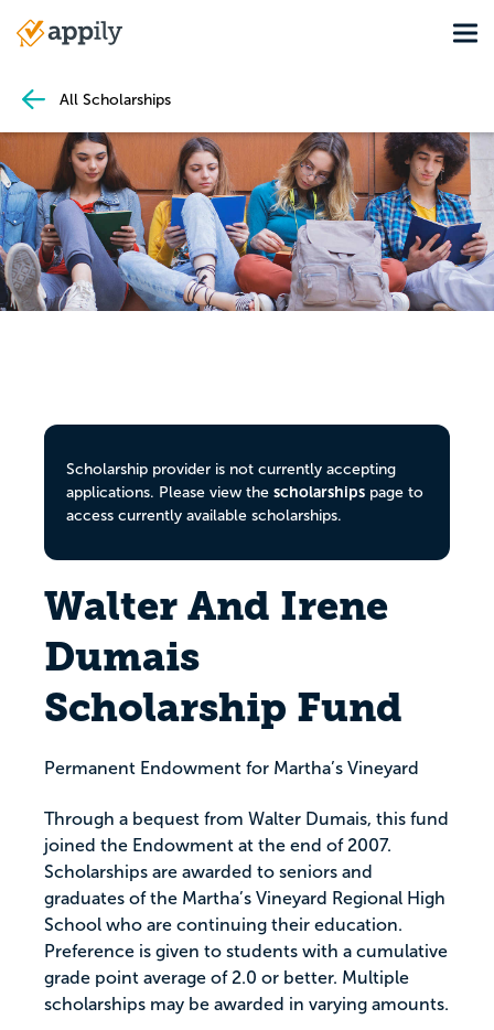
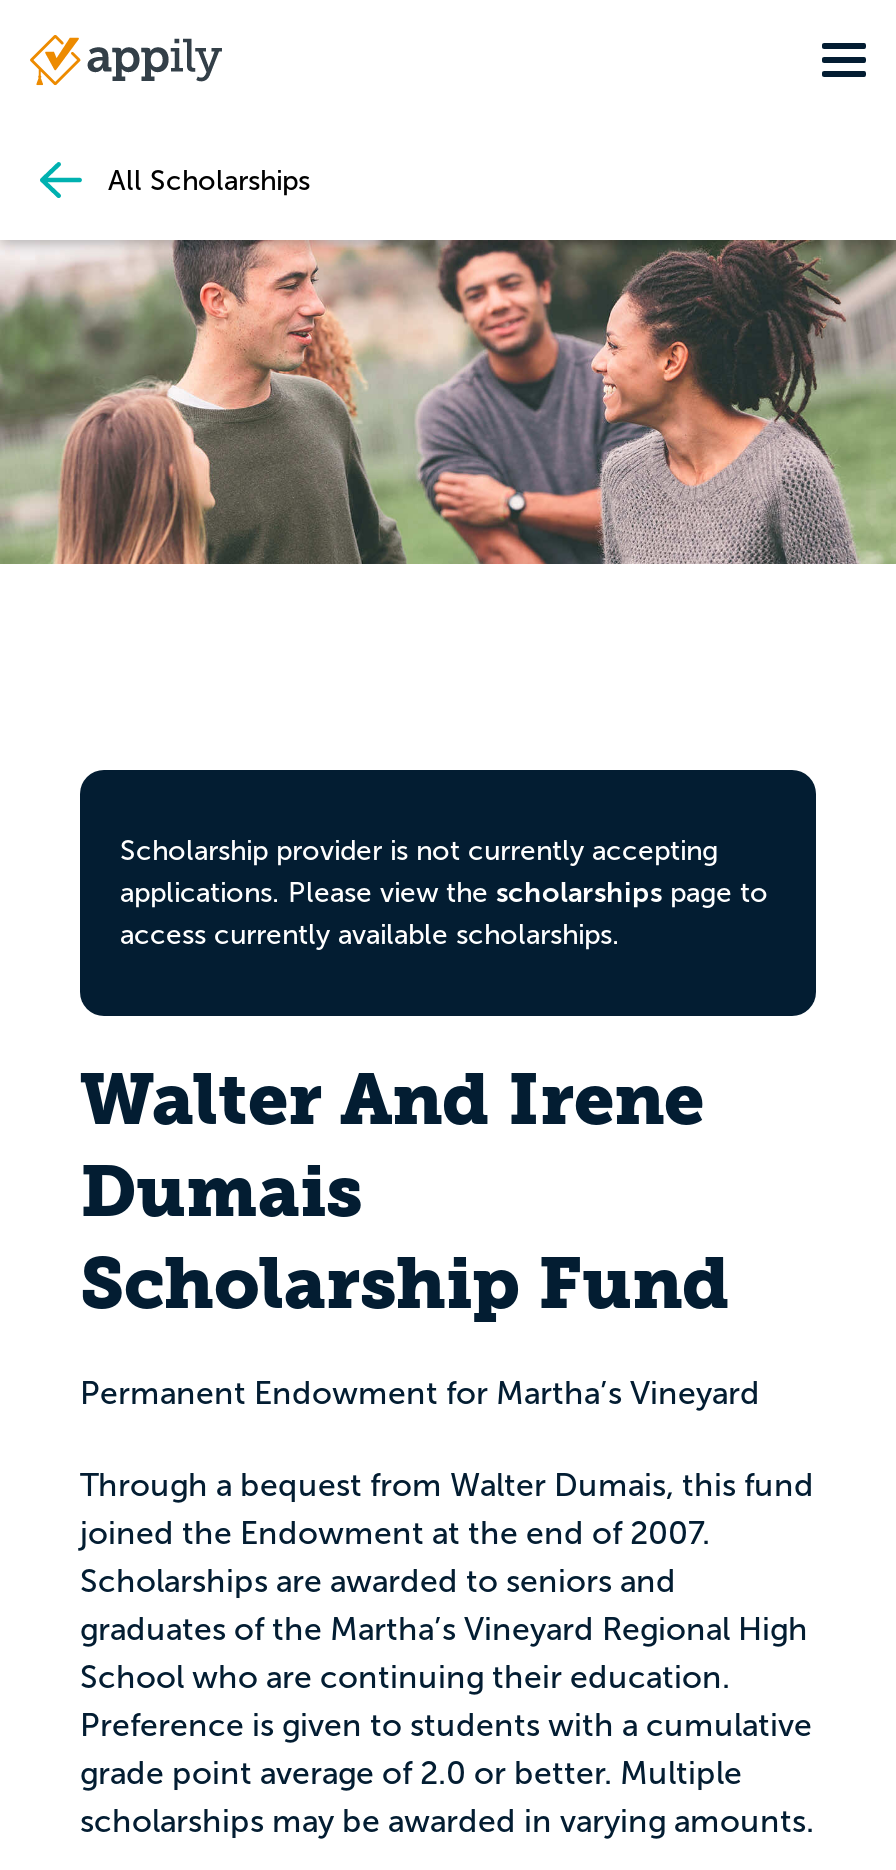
[3,131,491,312] [image] -> [6,238,890,566] [image]

